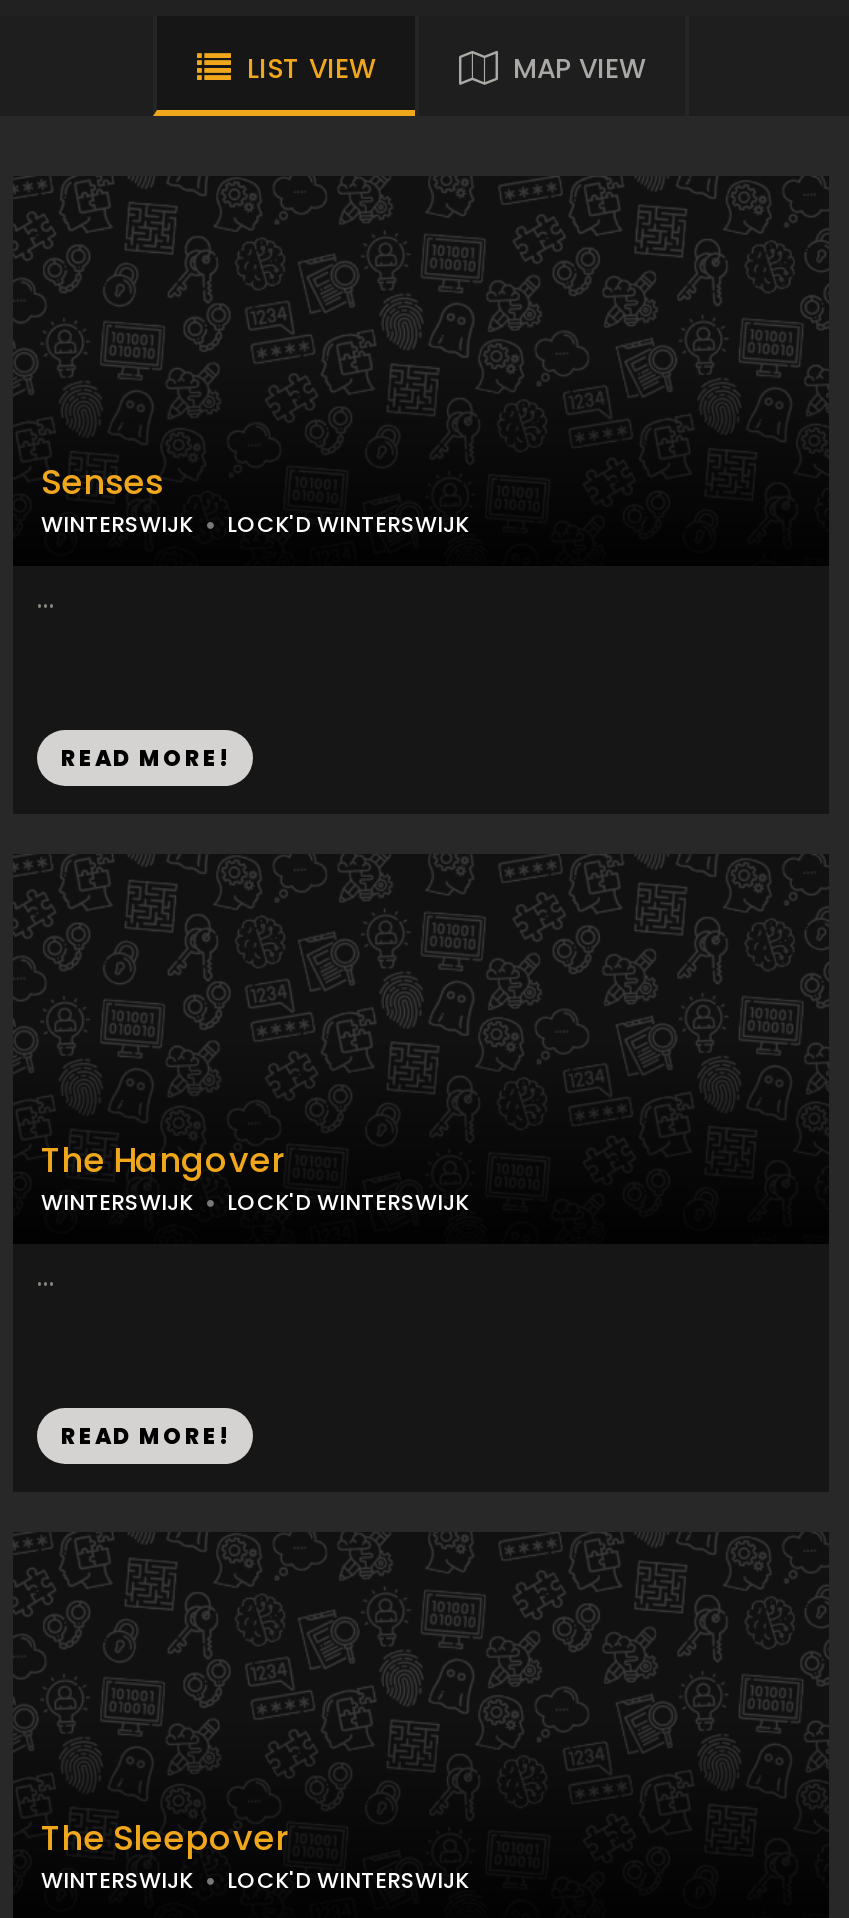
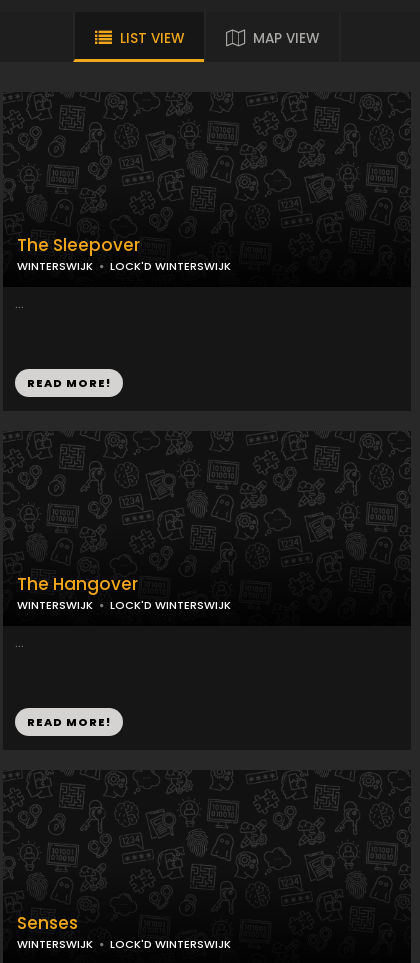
moved [41,458,163,506] -> [17,911,78,935]: Senses
moved [41,1814,287,1862] -> [17,233,140,257]: The Sleepover

